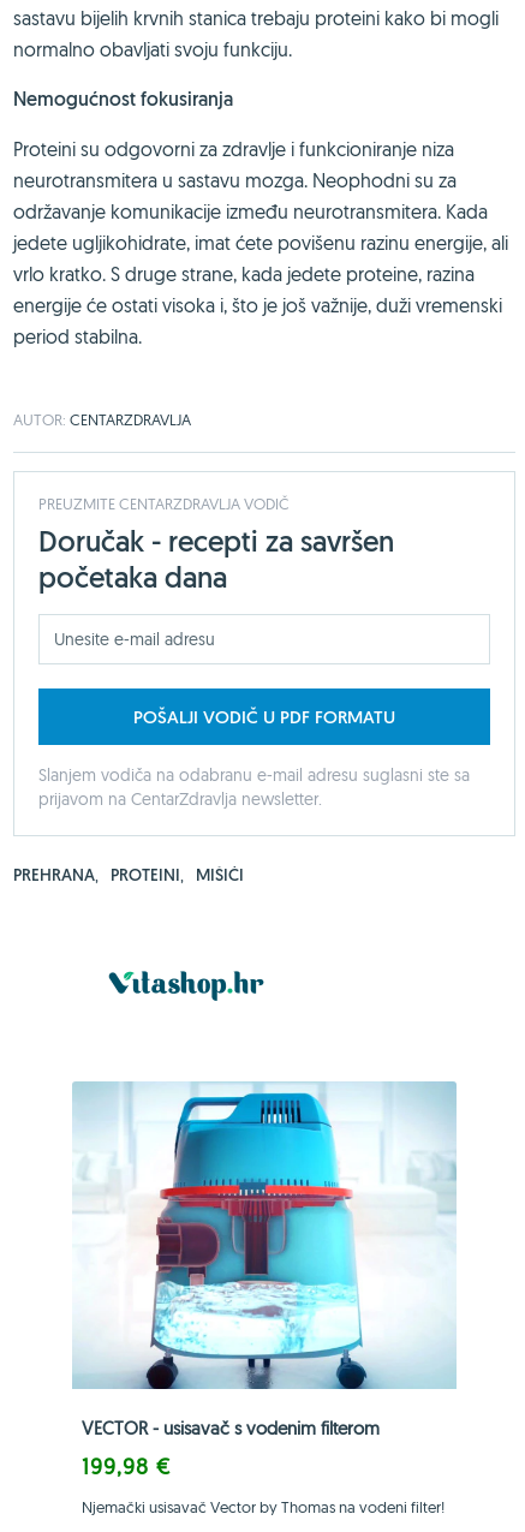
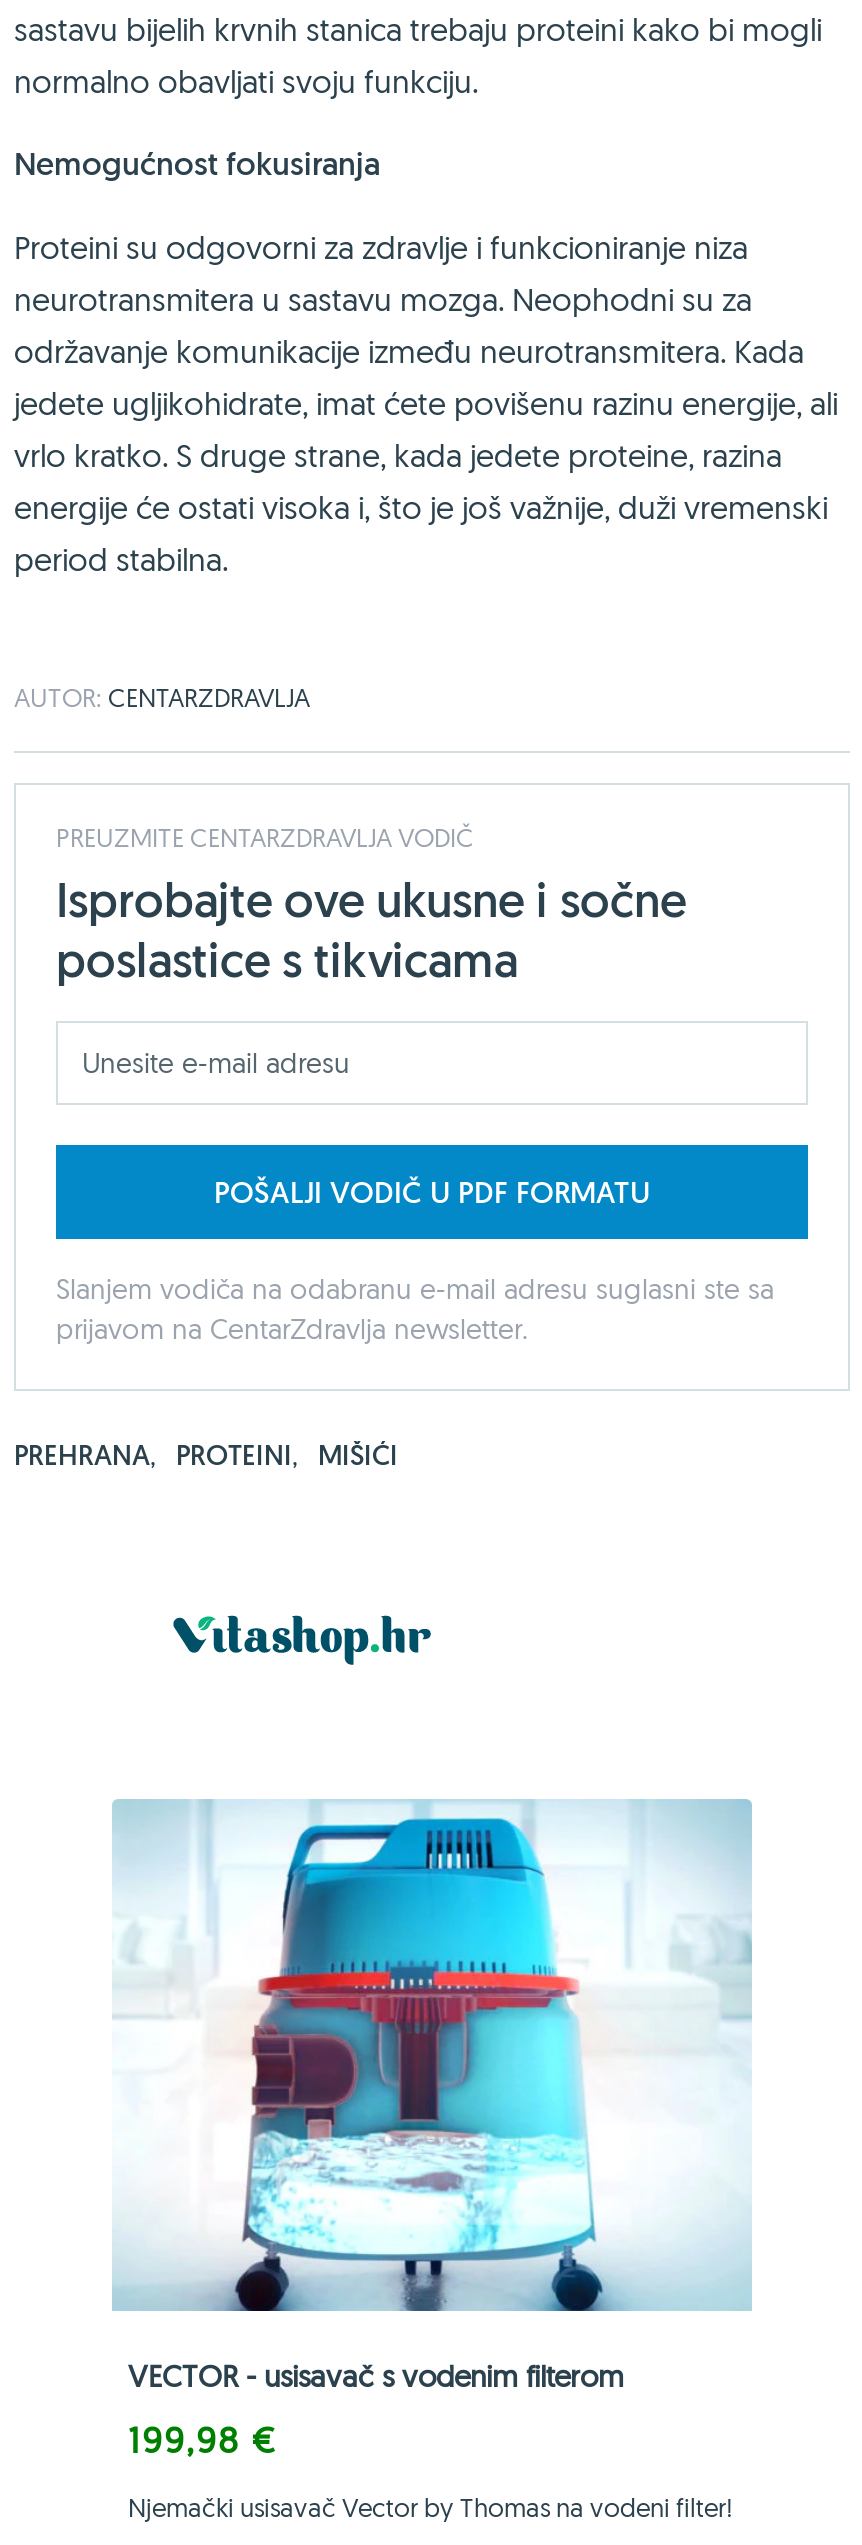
[38,523,394,596] Doručak - recepti za savršen | početaka dana -> [56,869,686,991] Isprobajte ove ukusne i sočne | poslastice s tikvicama

